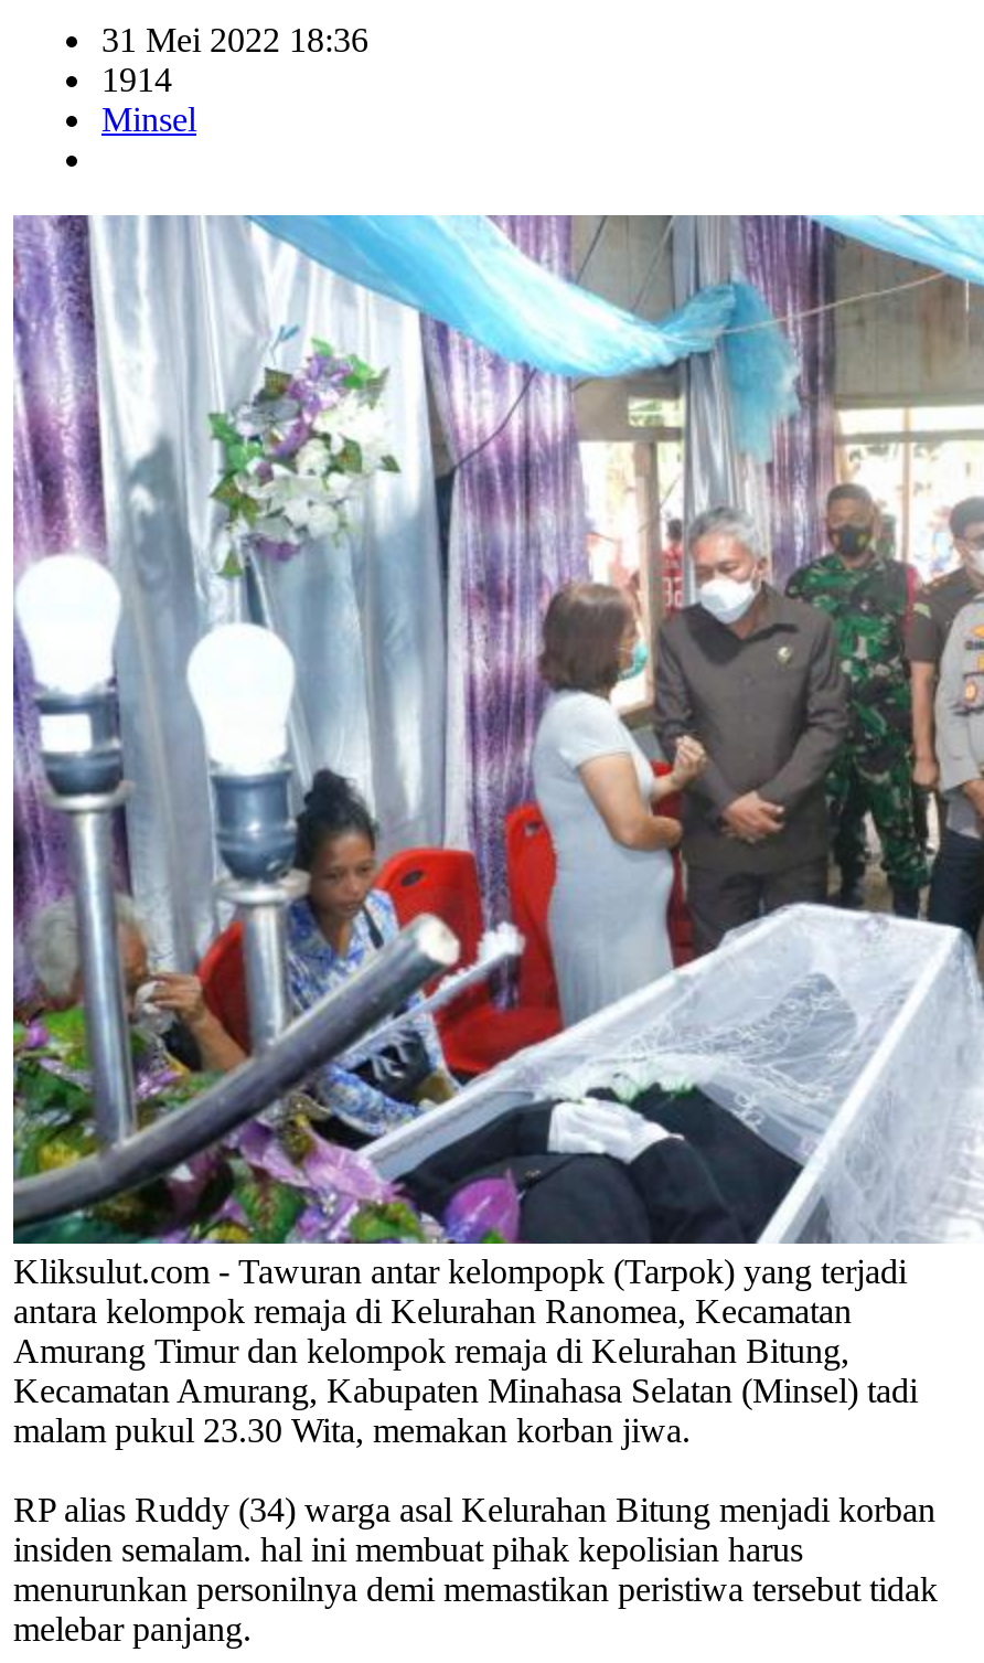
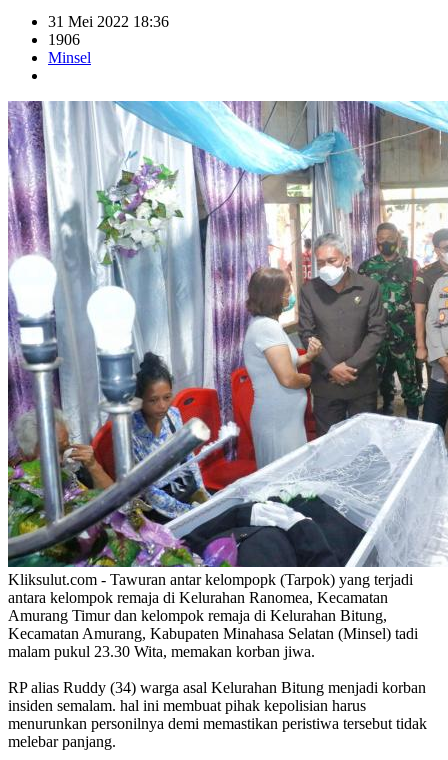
[101,61,172,98] 1914 -> [48,31,80,48] 1906

